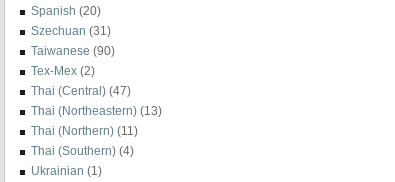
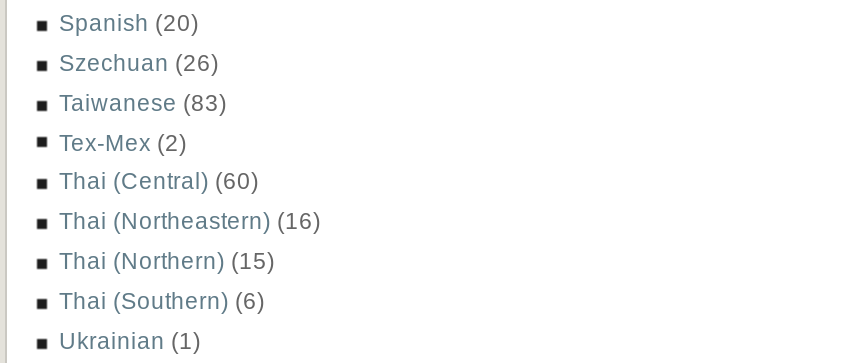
[31,24,111,37] Szechuan (31) -> [59,49,219,75] Szechuan (26)
[31,44,115,57] Taiwanese (90) -> [59,89,227,115] Taiwanese (83)
[31,84,131,97] Thai (Central) (47) -> [59,168,259,194] Thai (Central) (60)
[31,104,162,117] Thai (Northeastern) (13) -> [59,208,321,234] Thai (Northeastern) (16)
[31,124,138,137] Thai (Northern) (11) -> [59,248,275,274] Thai (Northern) (15)
[31,144,134,157] Thai (Southern) (4) -> [59,288,265,314] Thai (Southern) (6)

